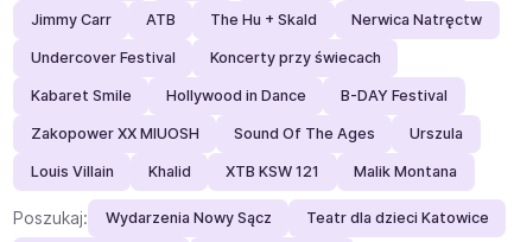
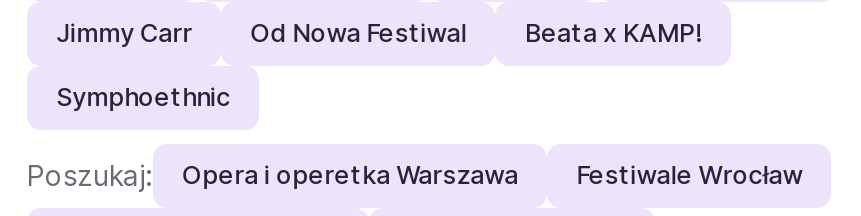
[30,11,482,180] ATB | The Hu + Skald | Nerwica Natręctw | Undercover Festival | Koncerty przy świecach | Kabaret Smile | Hollywood in Dance | B-DAY Festival | Zakopower XX MIUOSH | Sound Of The Ages | Urszula | Louis Villain | Khalid | XTB KSW 121 | Malik Montana -> [56,18,701,112] Od Nowa Festiwal | Beata x KAMP! | Symphoethnic
[105,209,489,227] Wydarzenia Nowy Sącz | Teatr dla dzieci Katowice -> [182,160,803,190] Opera i operetka Warszawa | Festiwale Wrocław

